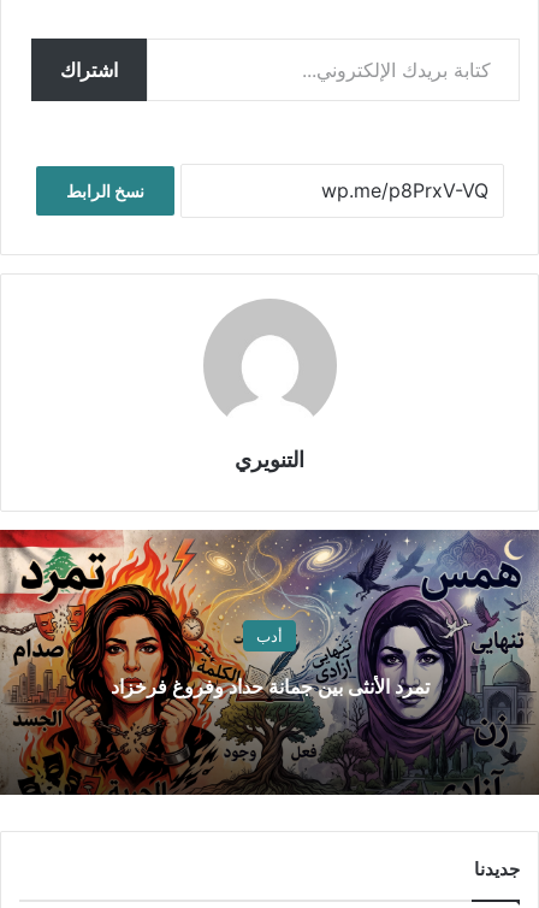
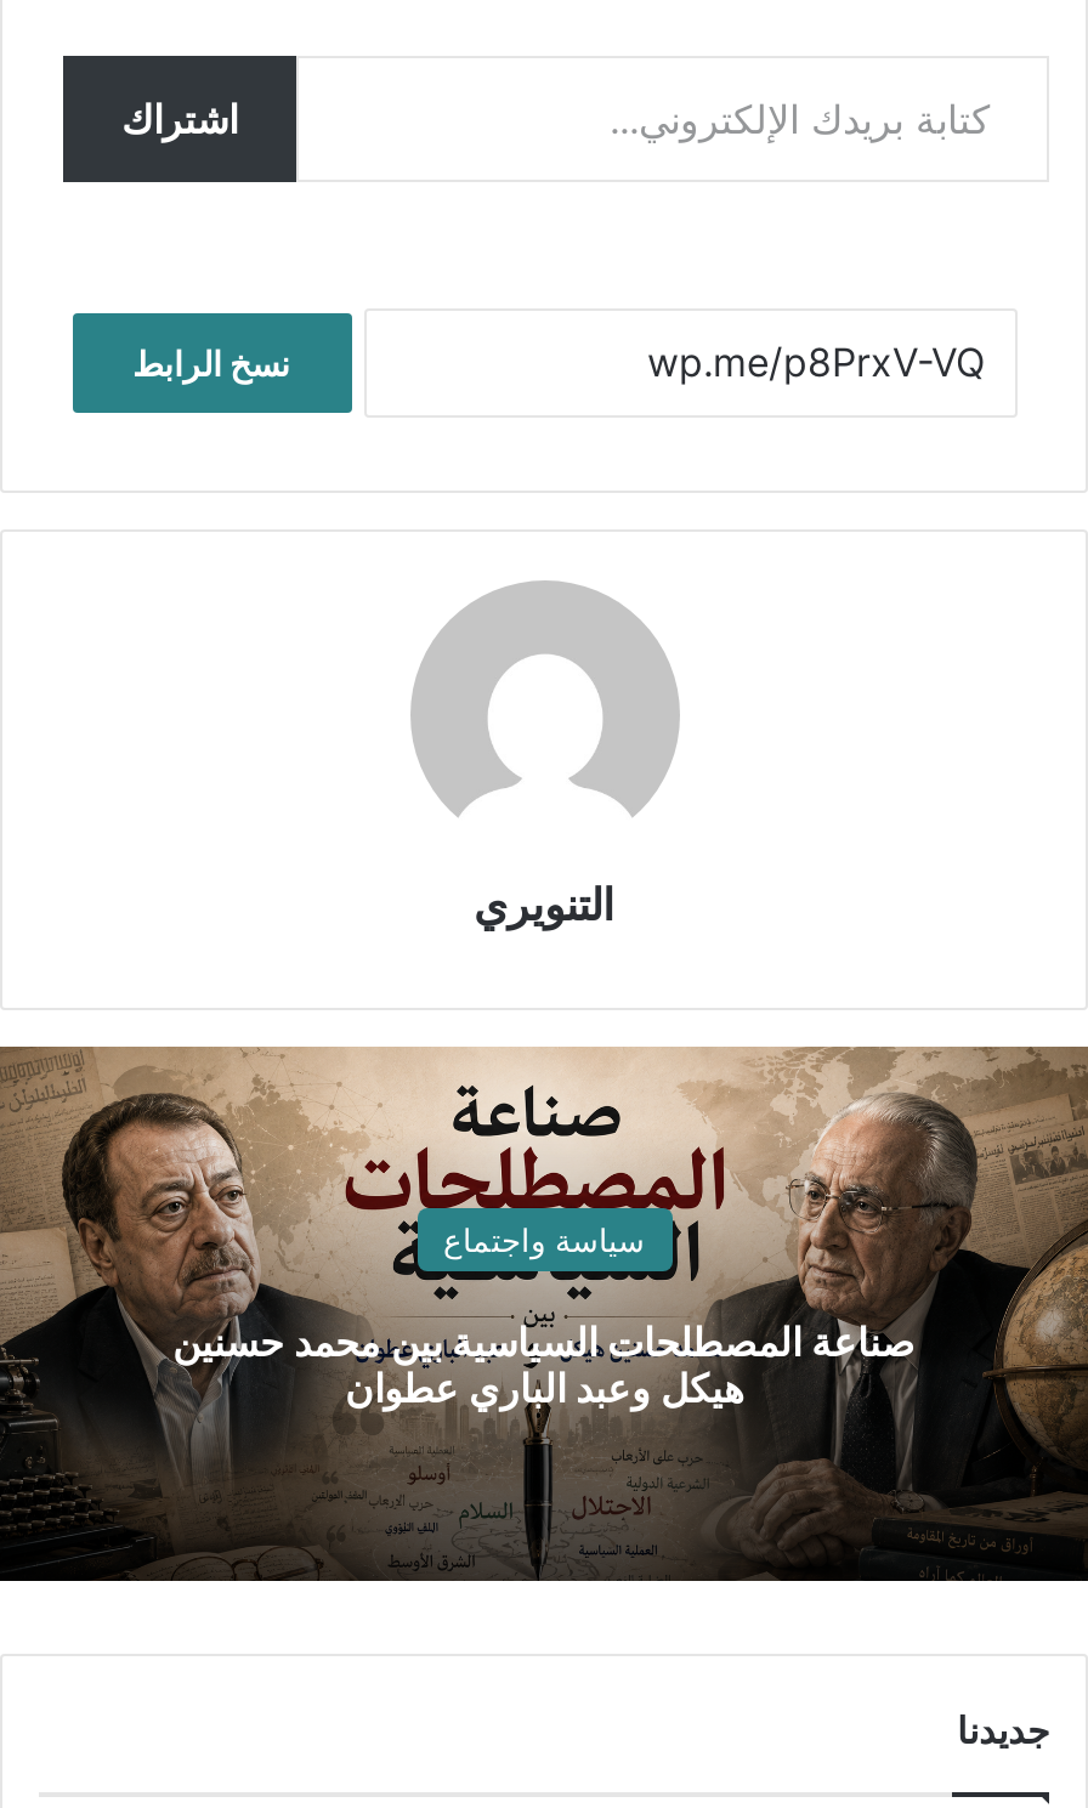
[4,529,535,795] [image] | أدب -> [7,1044,1081,1579] [image] | سياسة واجتماع
[110,675,429,699] تمرد الأنثى بين جمانة حداد وفروغ فرخزاد -> [172,1316,916,1411] صناعة المصطلحات السياسية بين محمد حسنين | هيكل وعبد الباري عطوان

